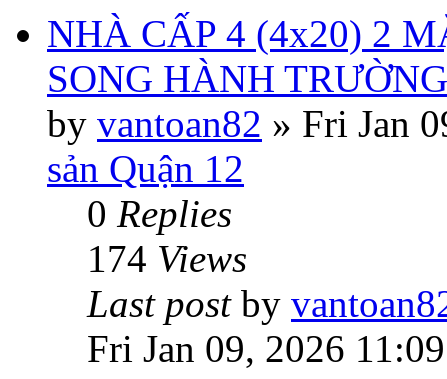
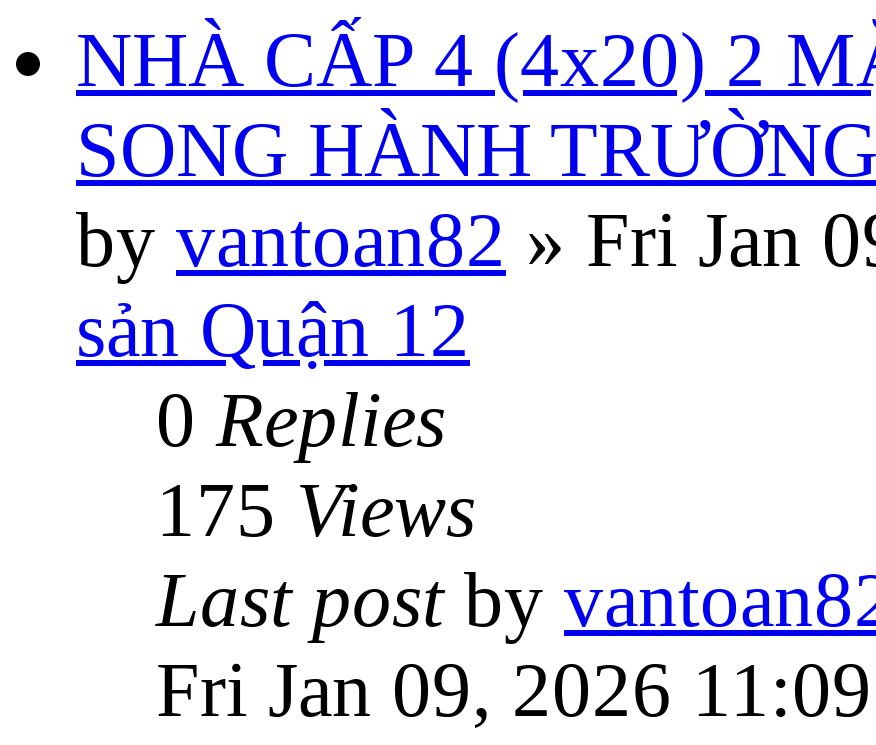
[87,236,247,279] 174 Views -> [156,465,476,551] 175 Views

